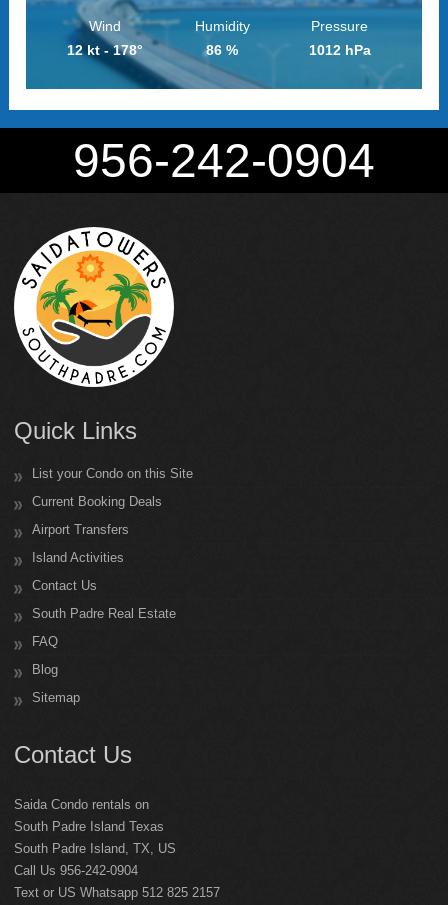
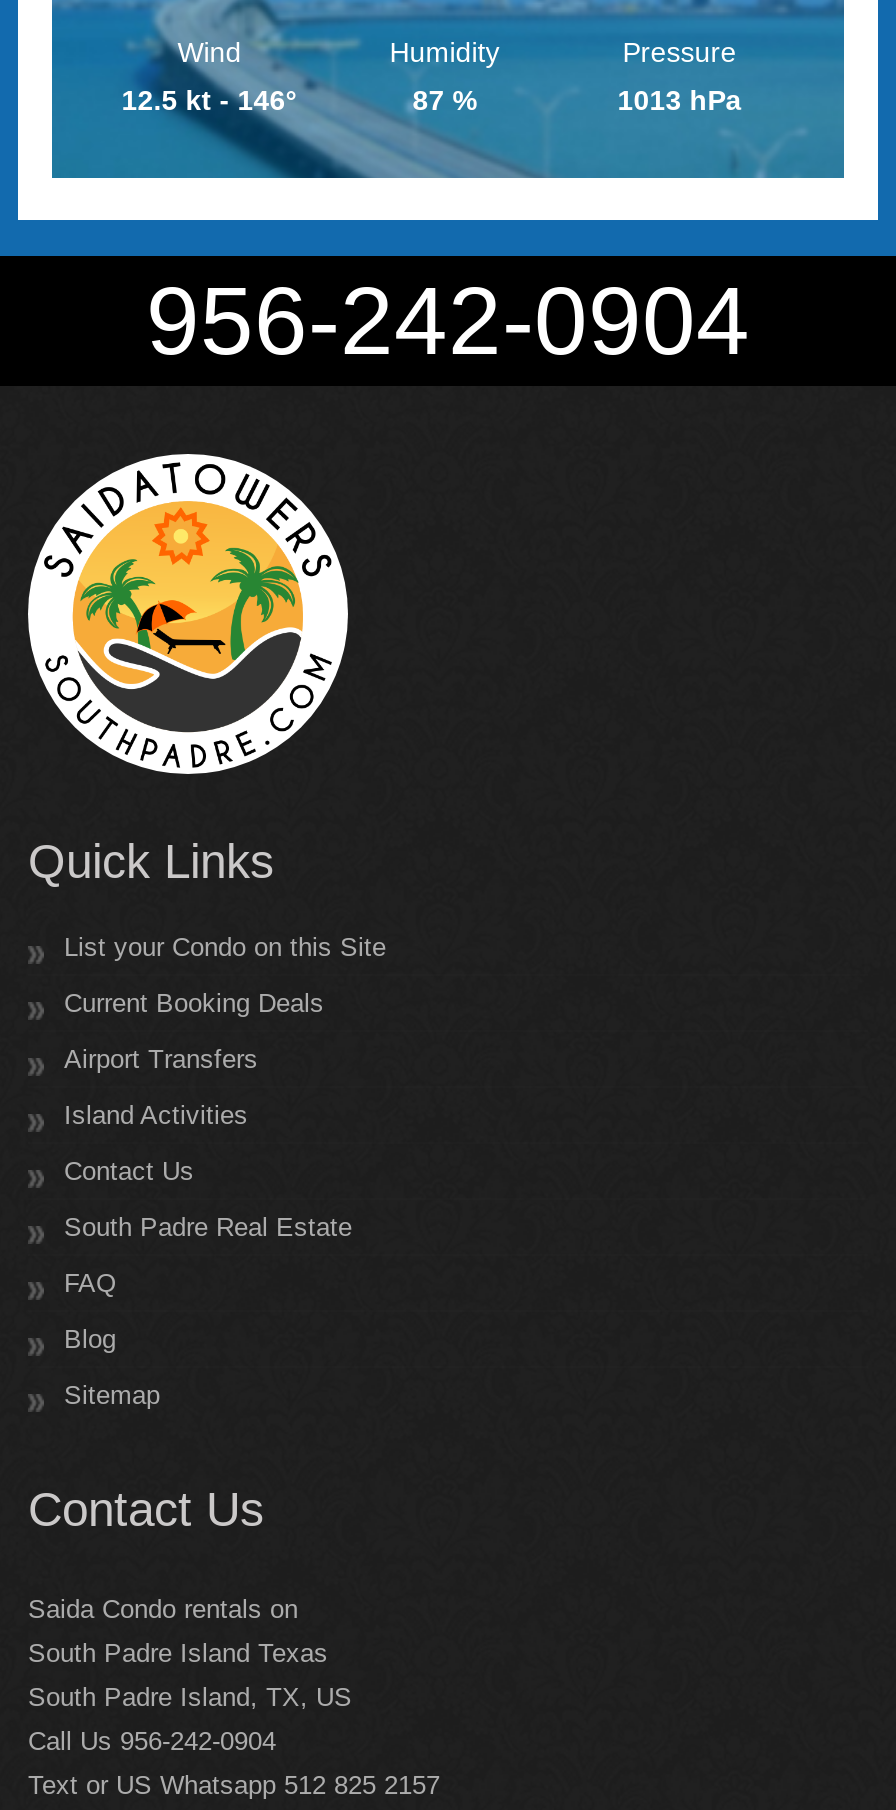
[67,42,143,58] 12 kt - 178° -> [121,85,297,117] 12.5 kt - 146°
[206,42,238,58] 86 % -> [412,85,476,117] 87 %
[309,42,371,58] 1012 hPa -> [617,85,741,117] 1013 hPa

